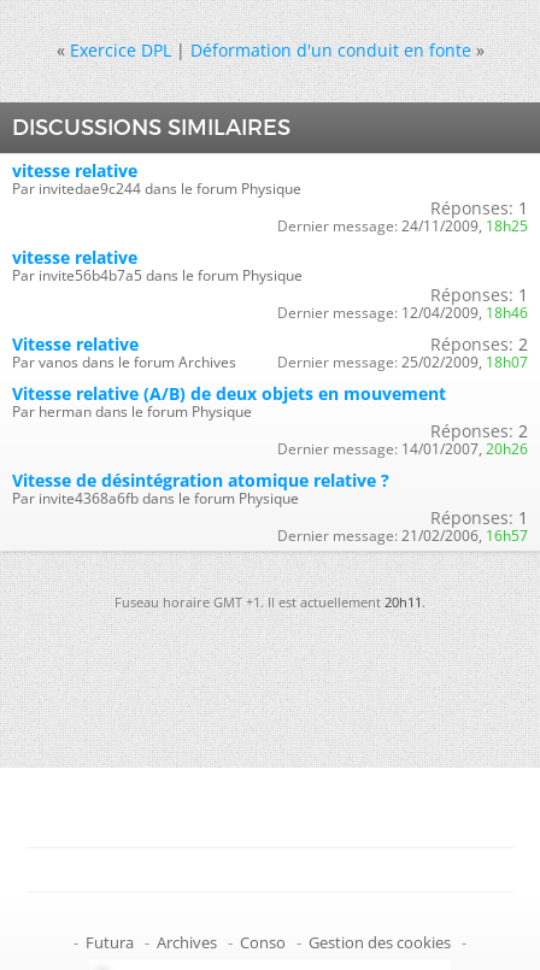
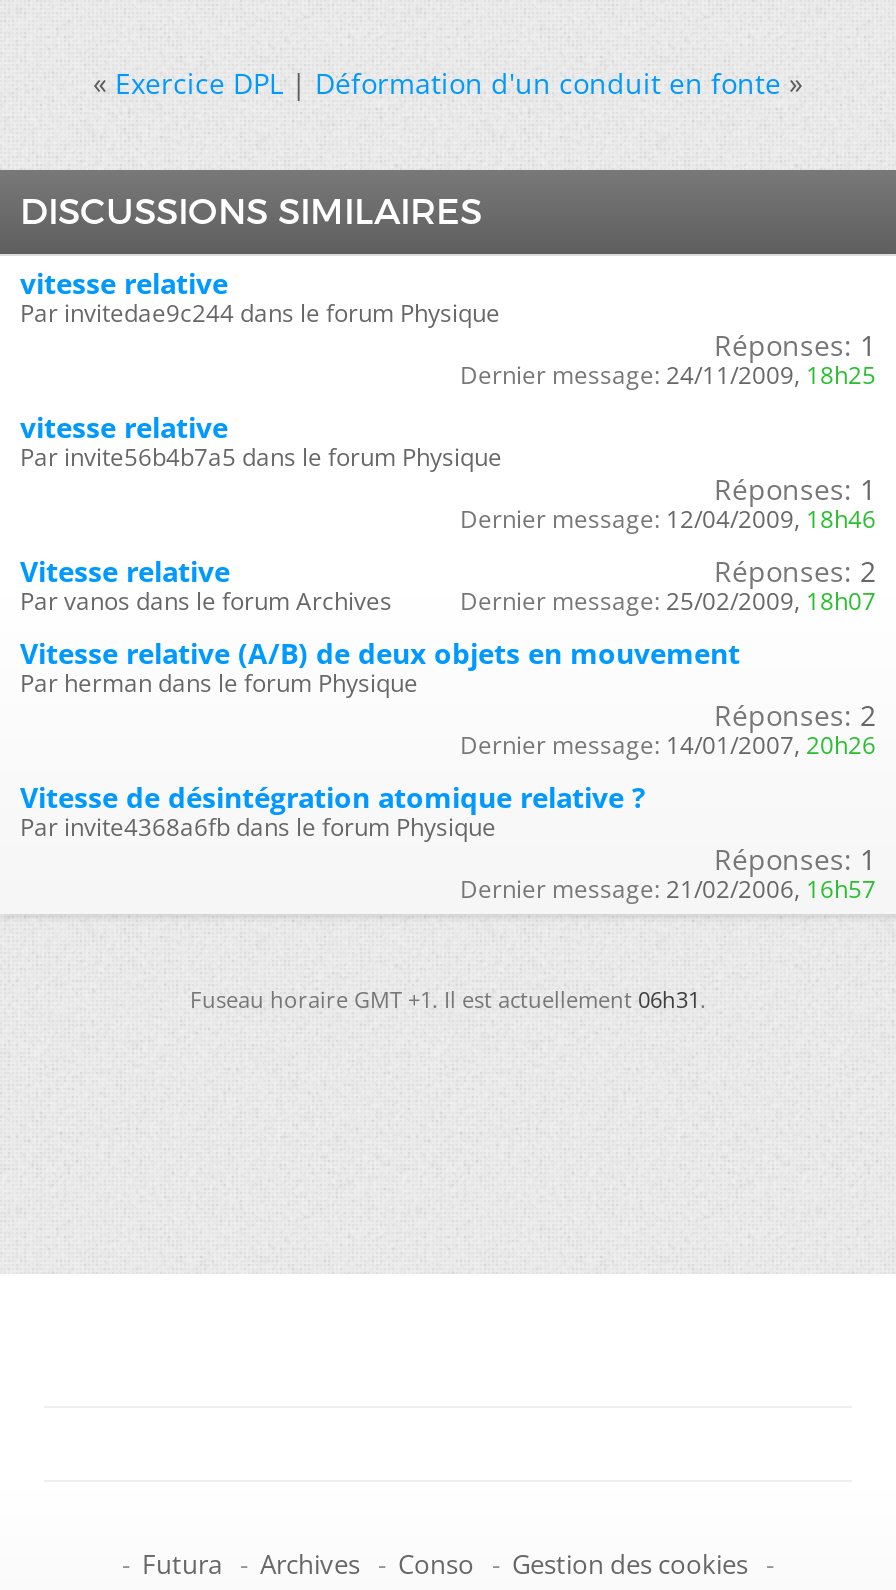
[115,593,425,611] Fuseau horaire GMT +1. Il est actuellement 20h11. -> [190,984,706,1014] Fuseau horaire GMT +1. Il est actuellement 06h31.

